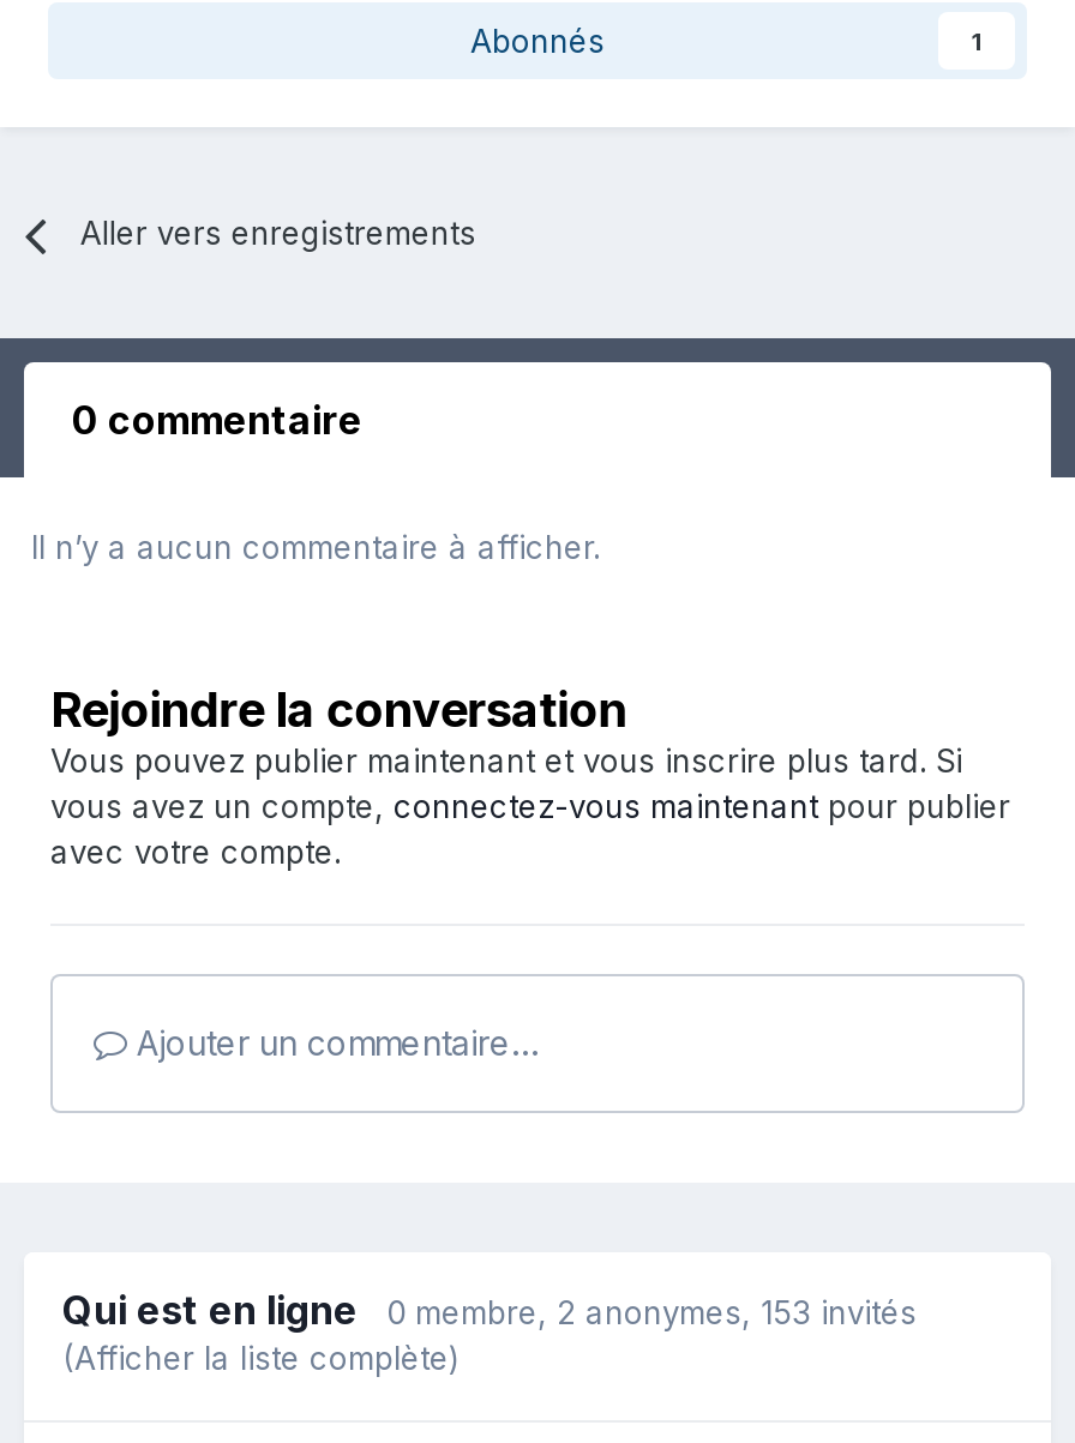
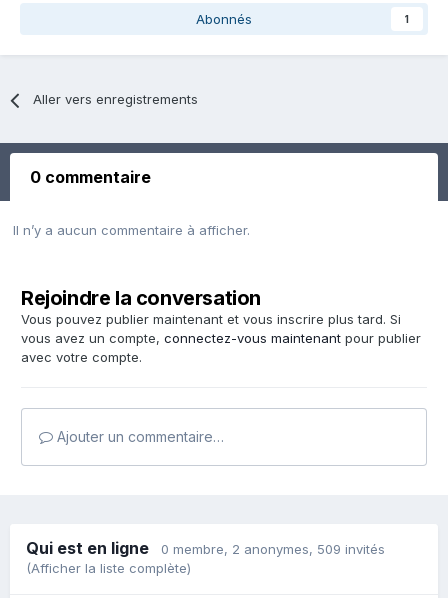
[62,1286,917,1334] Qui est en ligne 0 membre, 2 anonymes, 153 invités -> [26,538,385,558] Qui est en ligne 0 membre, 2 anonymes, 509 invités

